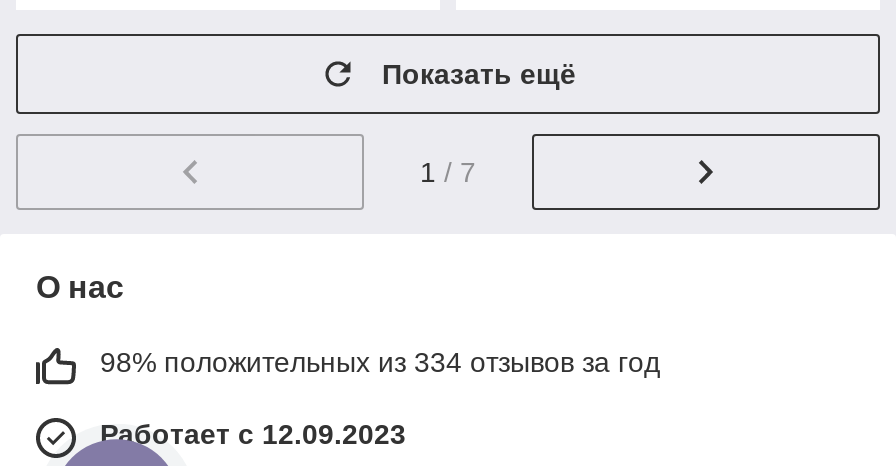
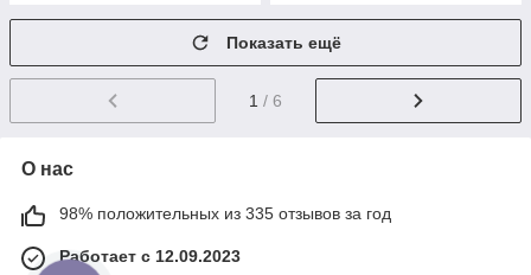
[420,156,476,188] 1 / 7 -> [249,91,282,110] 1 / 6
[100,346,660,378] 98% положительных из 334 отзывов за год -> [59,204,391,223] 98% положительных из 335 отзывов за год

